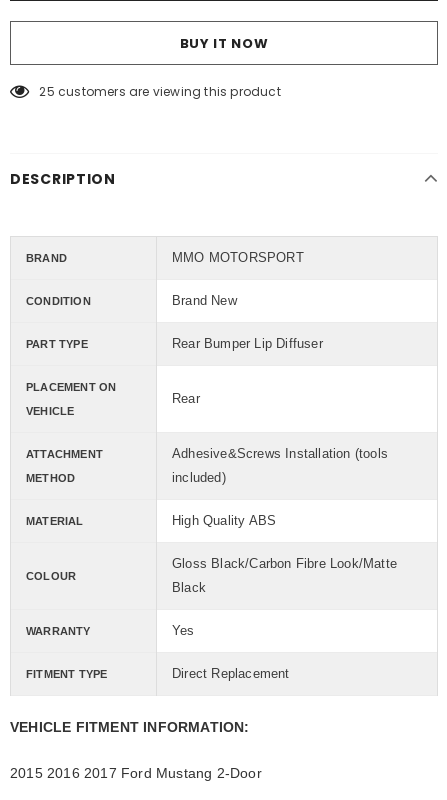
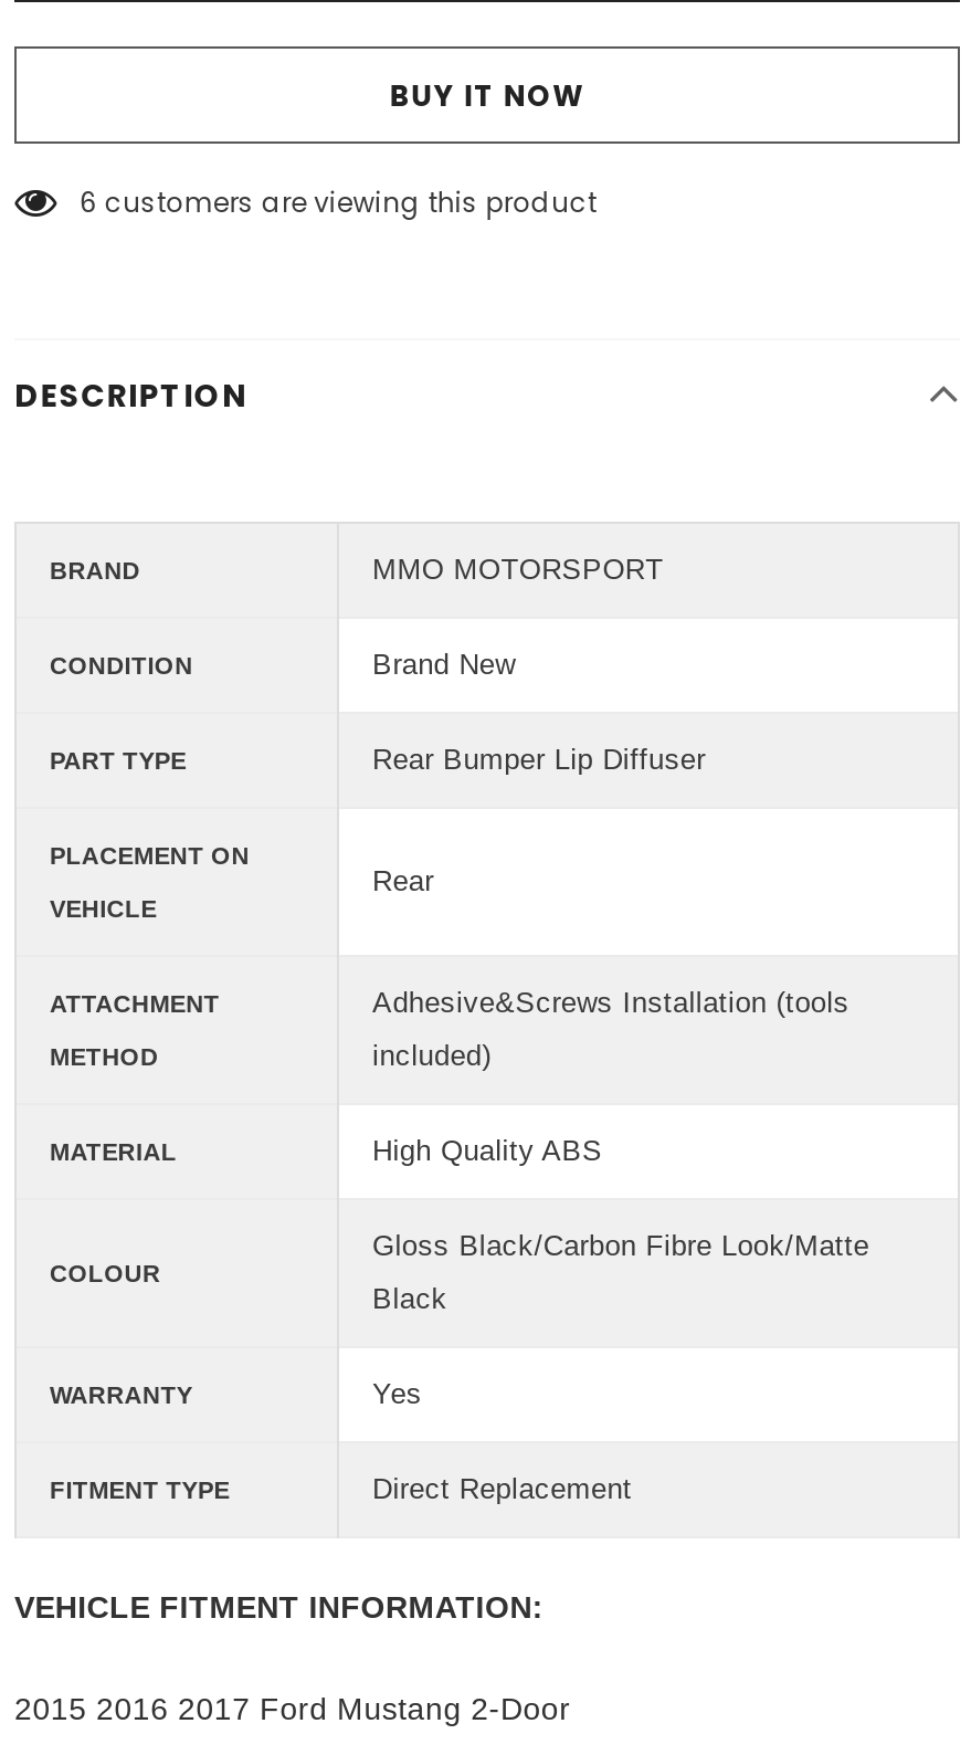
[39,83,281,100] 25 customers are viewing this product -> [79,183,597,221] 6 customers are viewing this product

